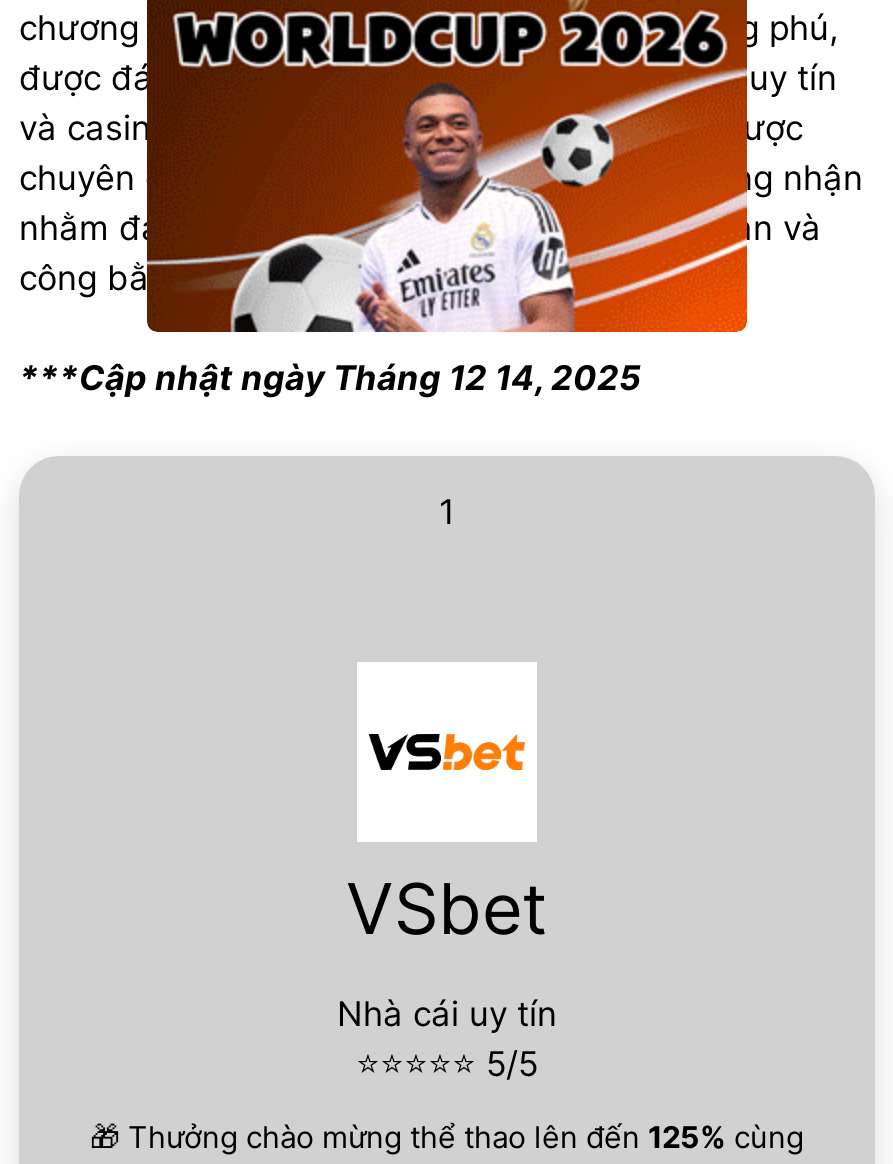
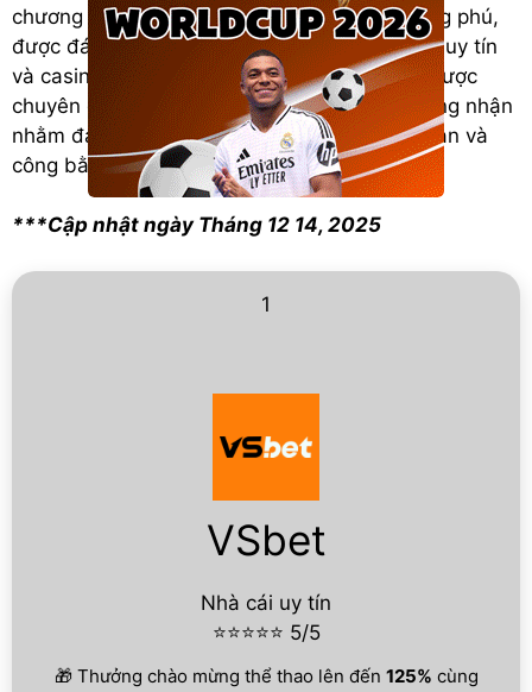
[357,662,537,842] [image] -> [211,392,321,502] [image]

